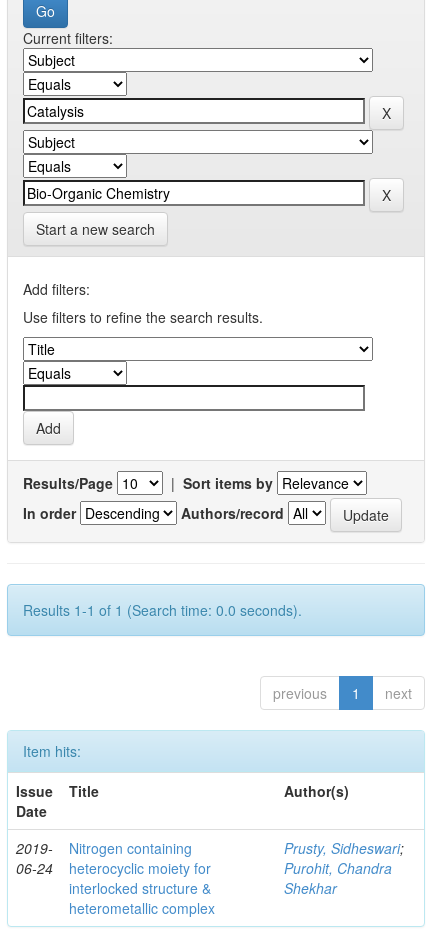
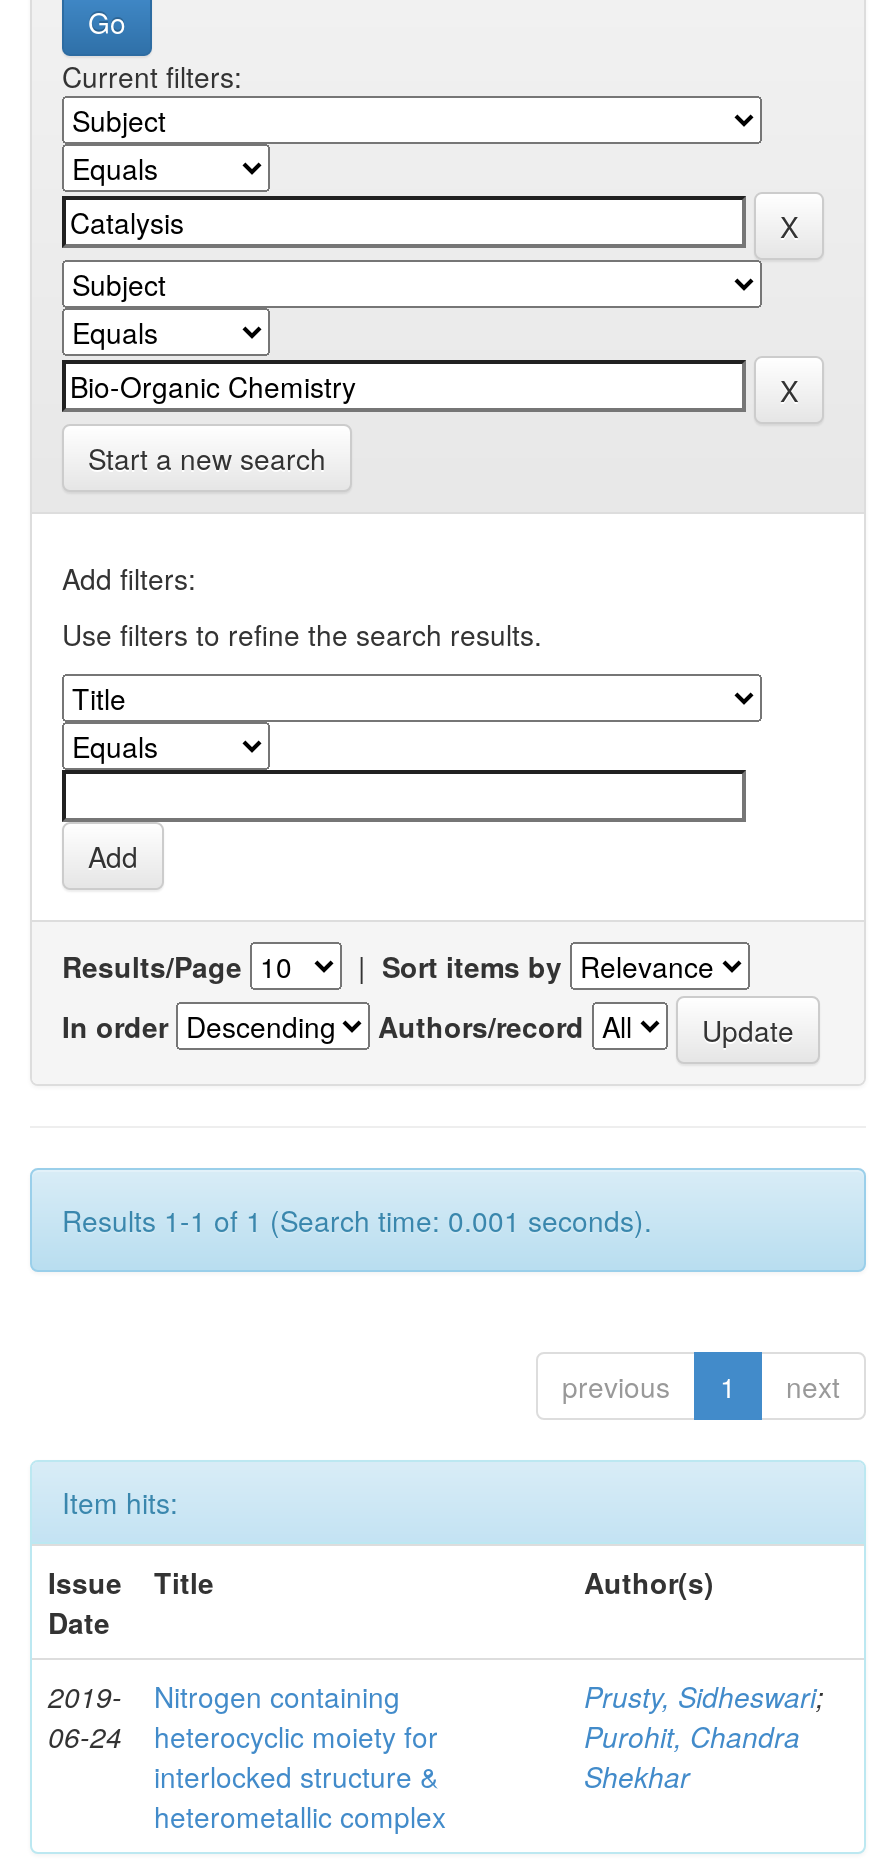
[23,600,302,620] Results 1-1 of 1 (Search time: 0.0 seconds). -> [62,1200,652,1240] Results 1-1 of 1 (Search time: 0.001 seconds).

